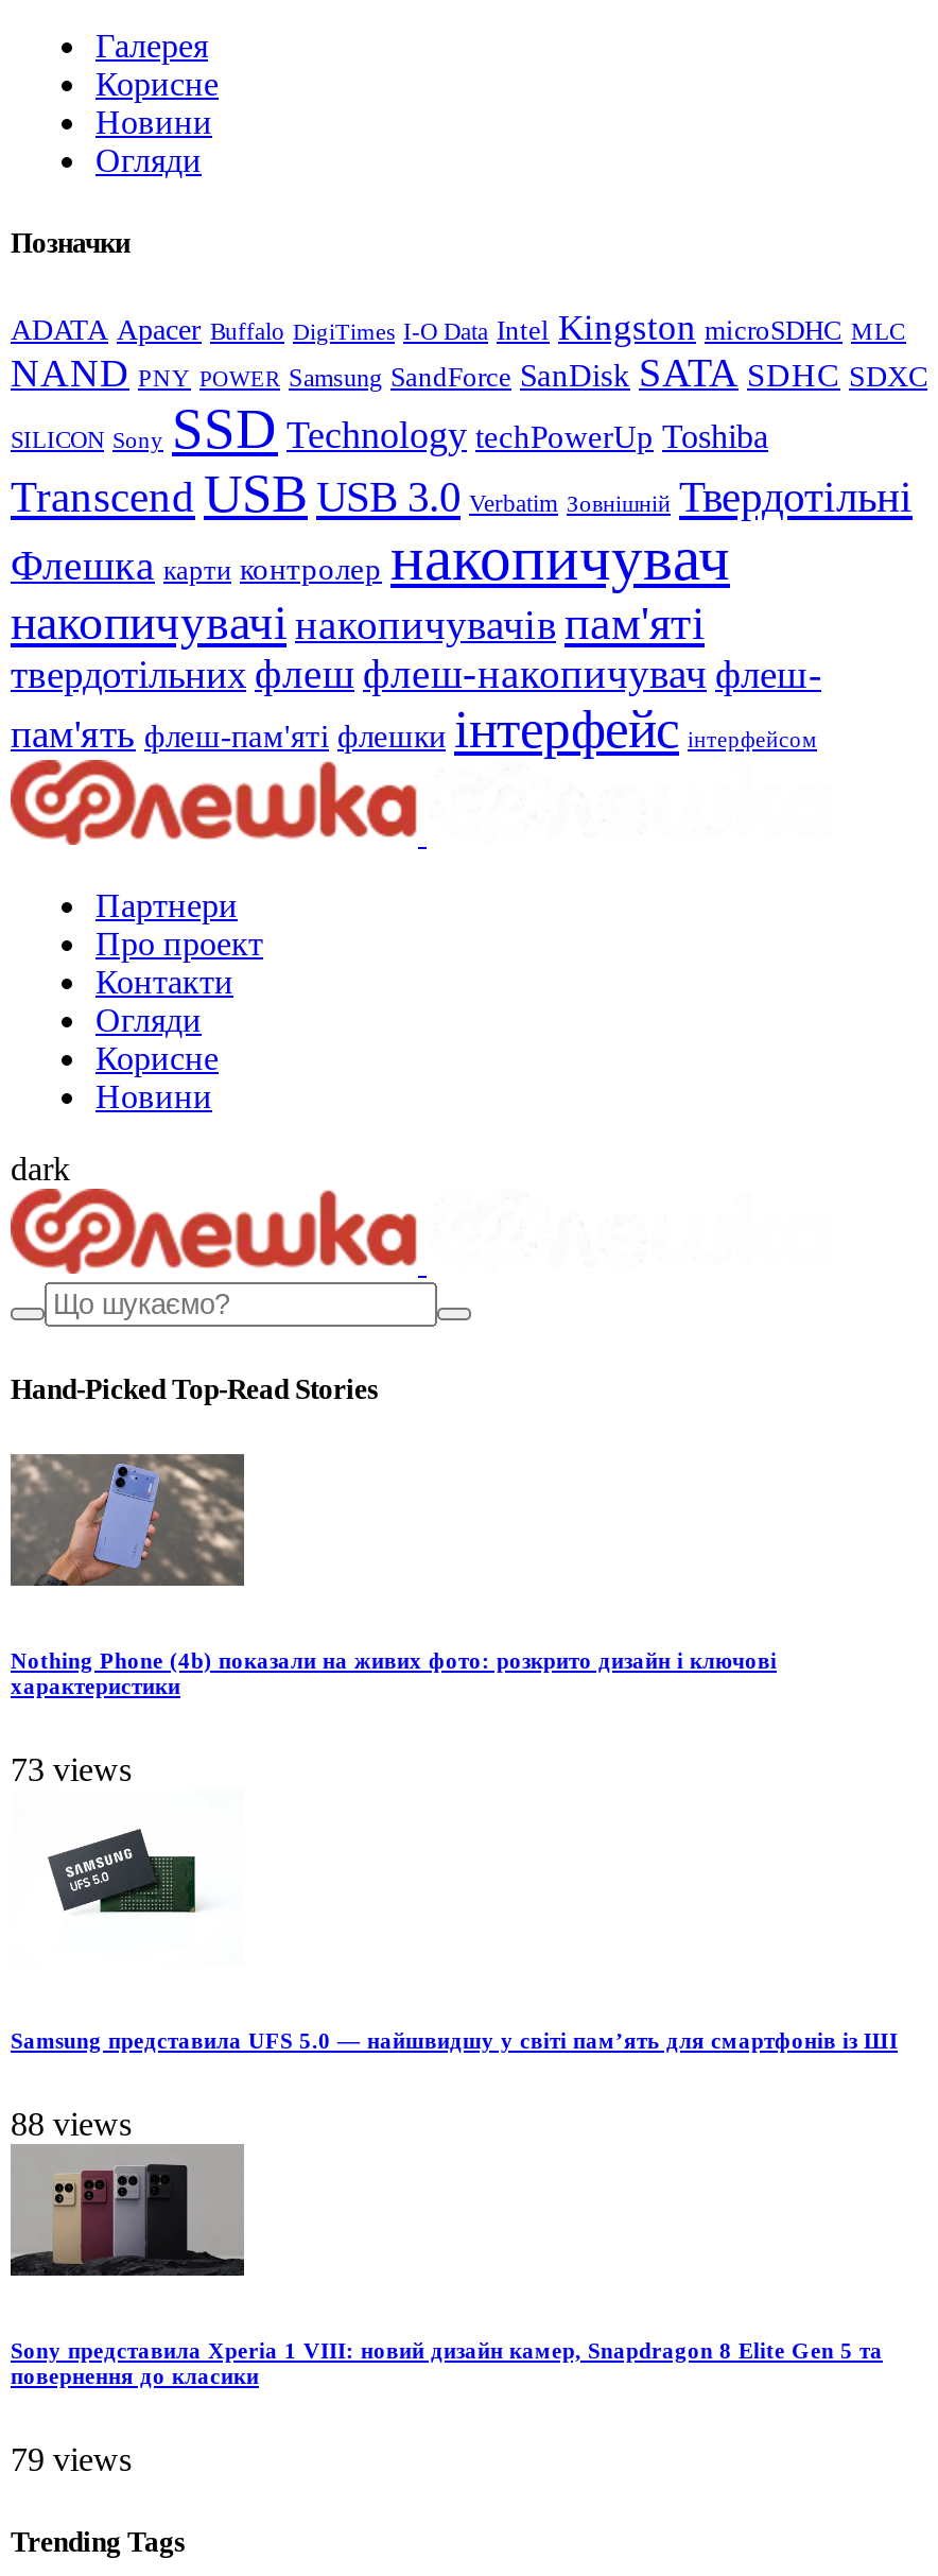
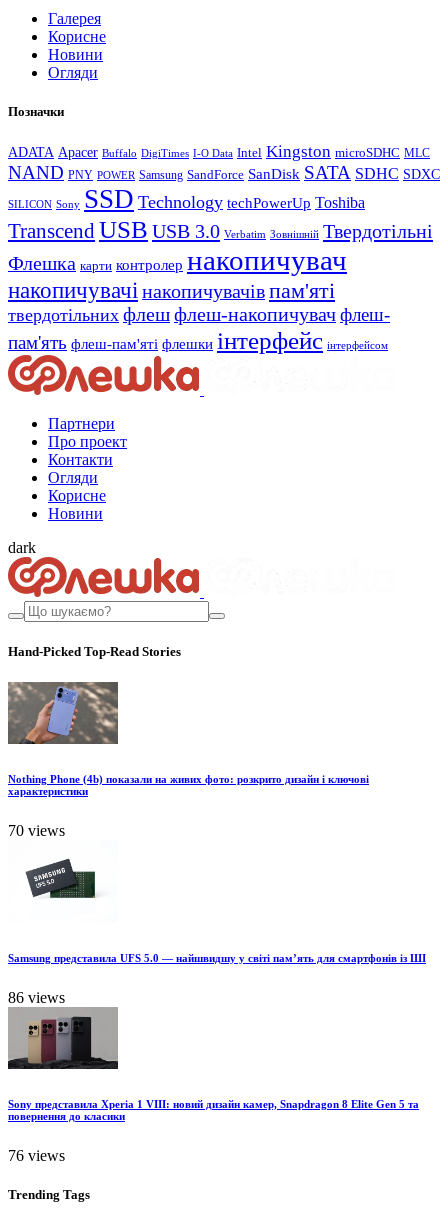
[11,1752,132,1788] 73 views -> [8,822,65,839] 70 views
[11,2106,132,2142] 88 views -> [8,989,65,1006] 86 views
[11,2442,132,2478] 79 views -> [8,1147,65,1164] 76 views

